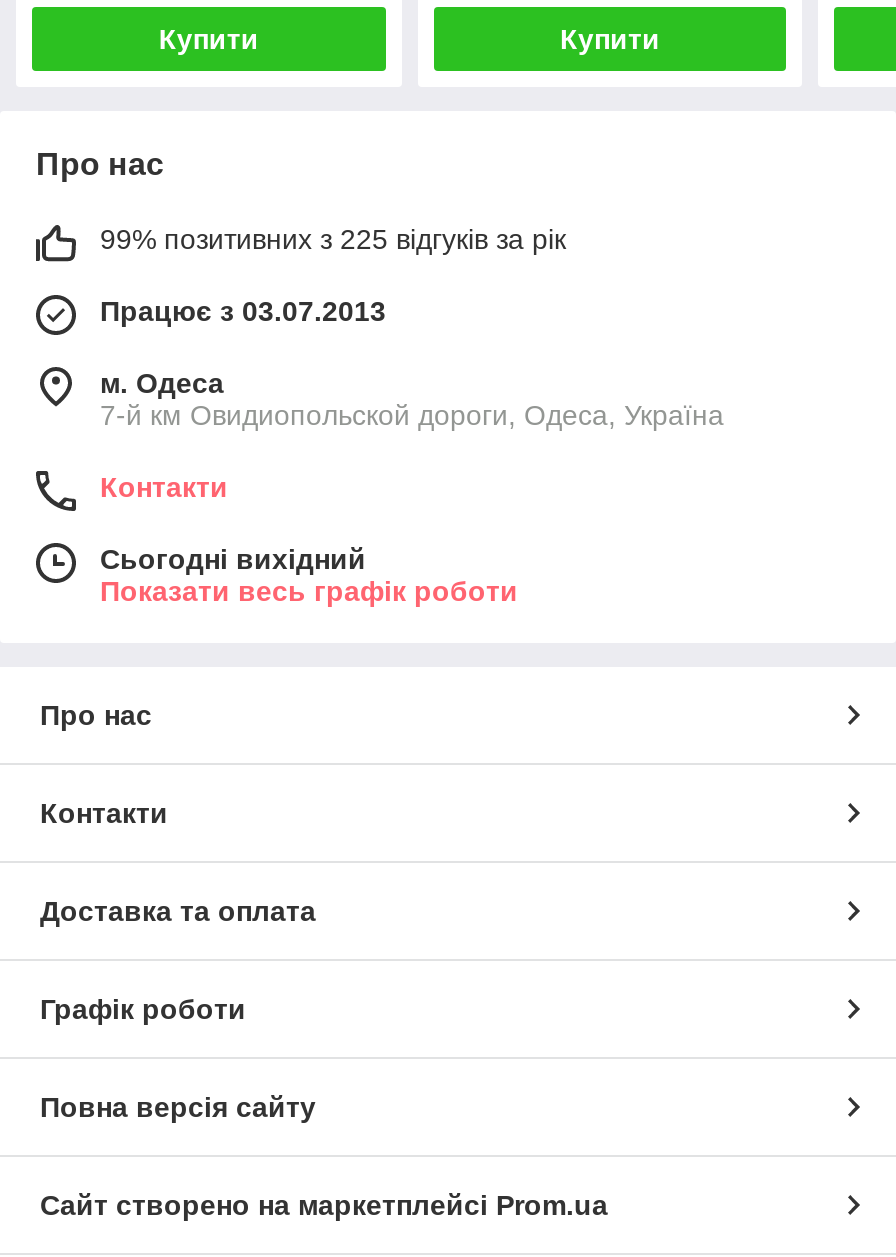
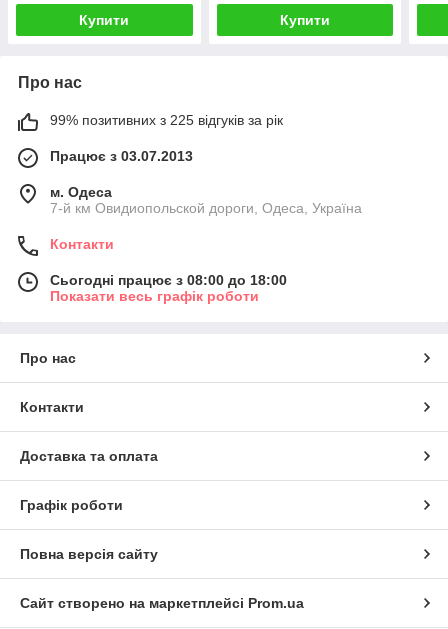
[100,543,366,575] Сьогодні вихідний -> [50,272,287,288] Сьогодні працює з 08:00 до 18:00

